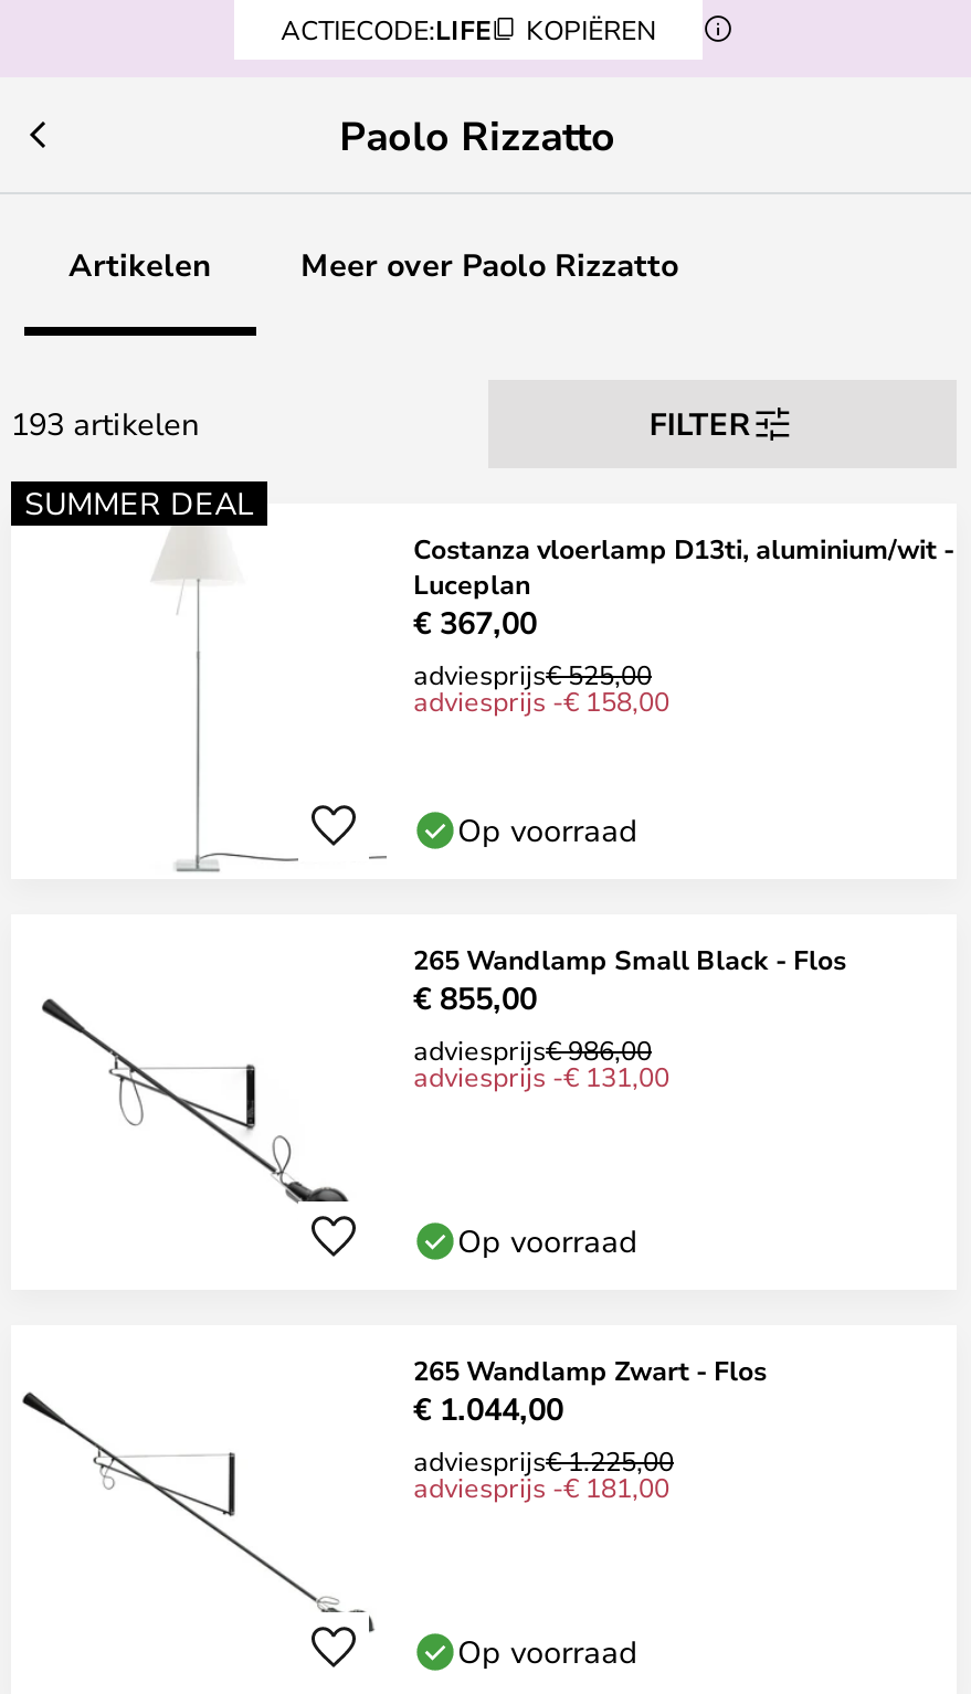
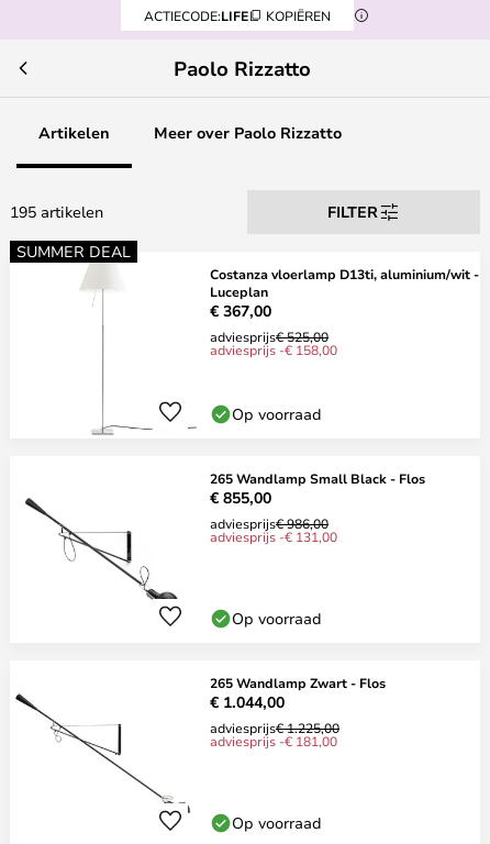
[11,402,199,444] 193 artikelen -> [10,201,103,222] 195 artikelen

